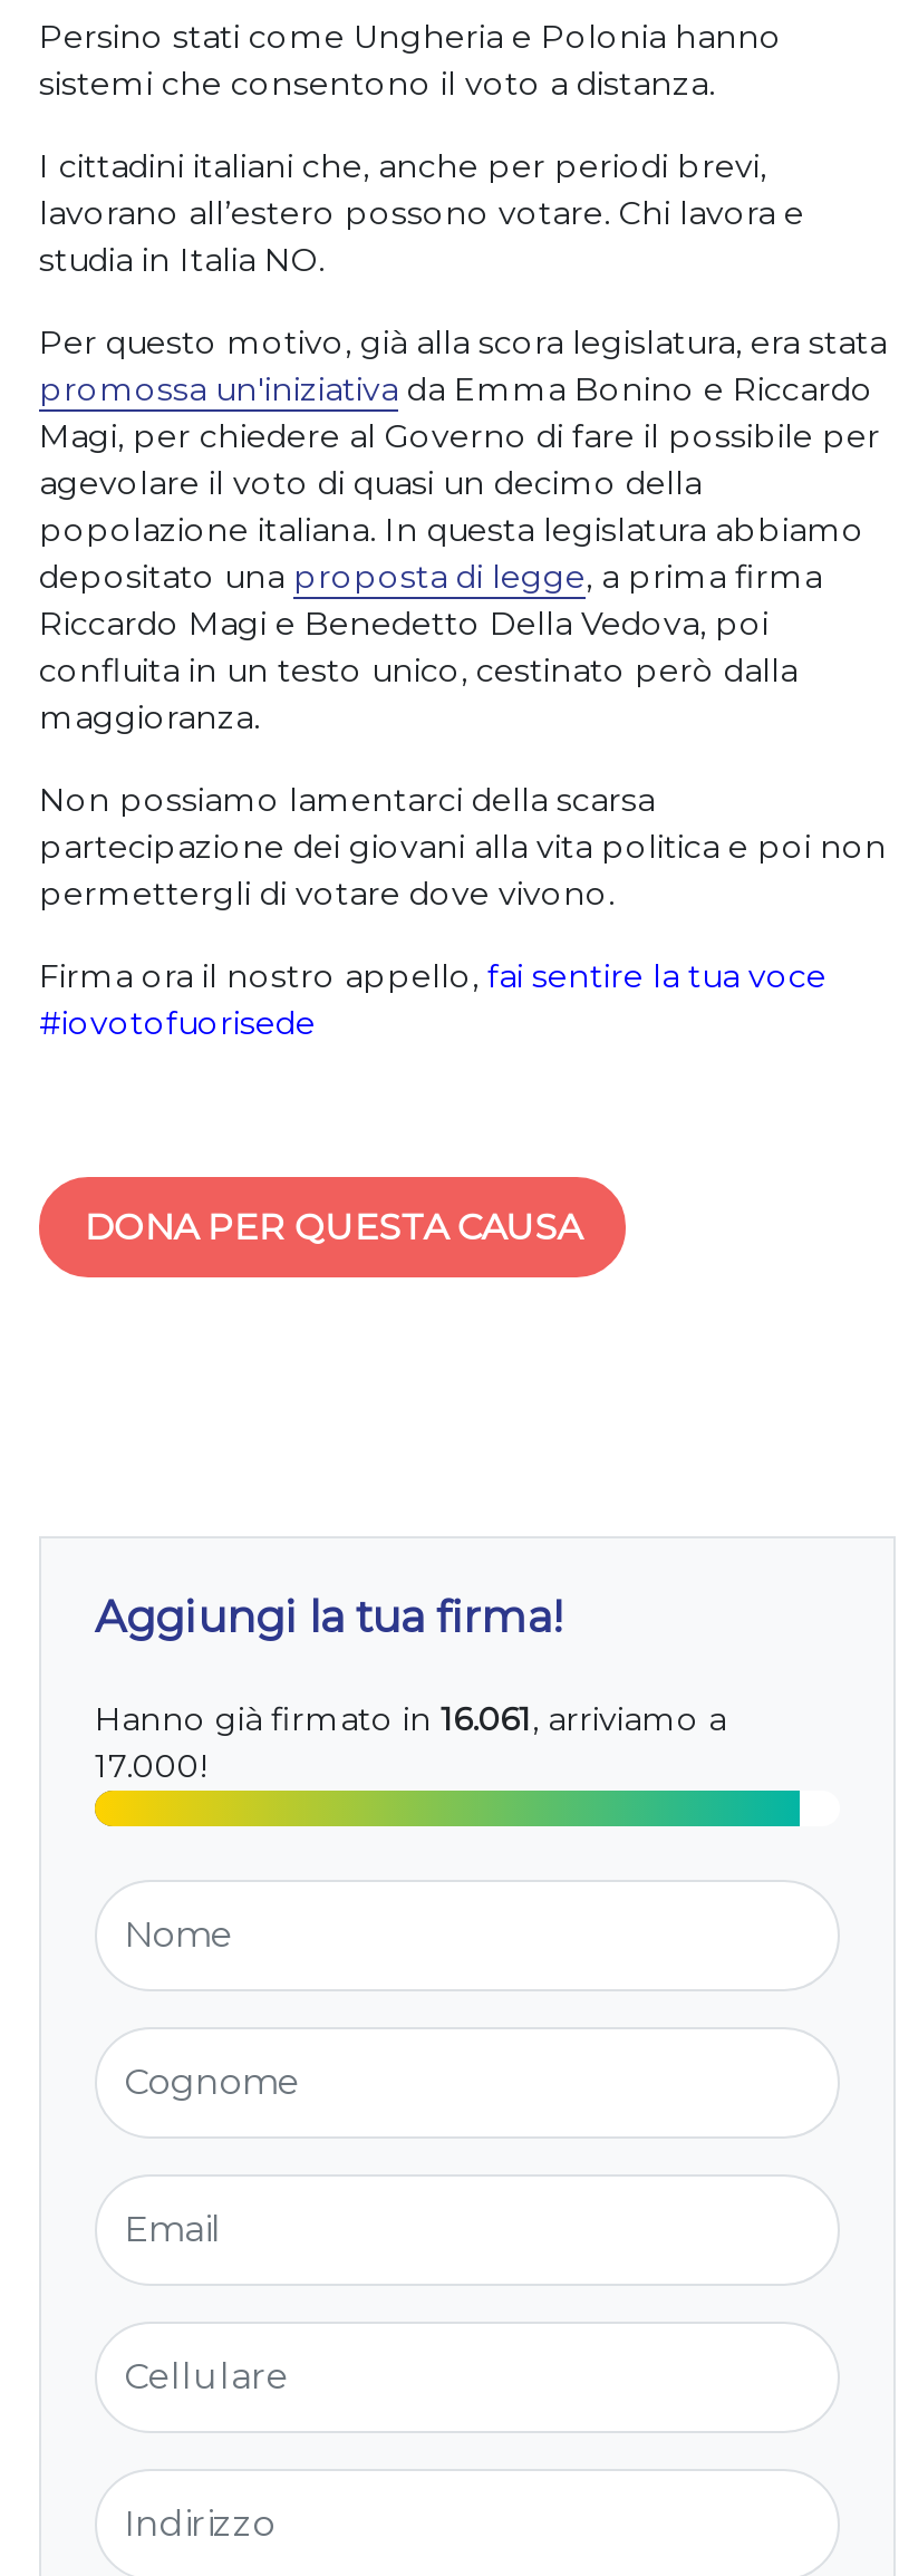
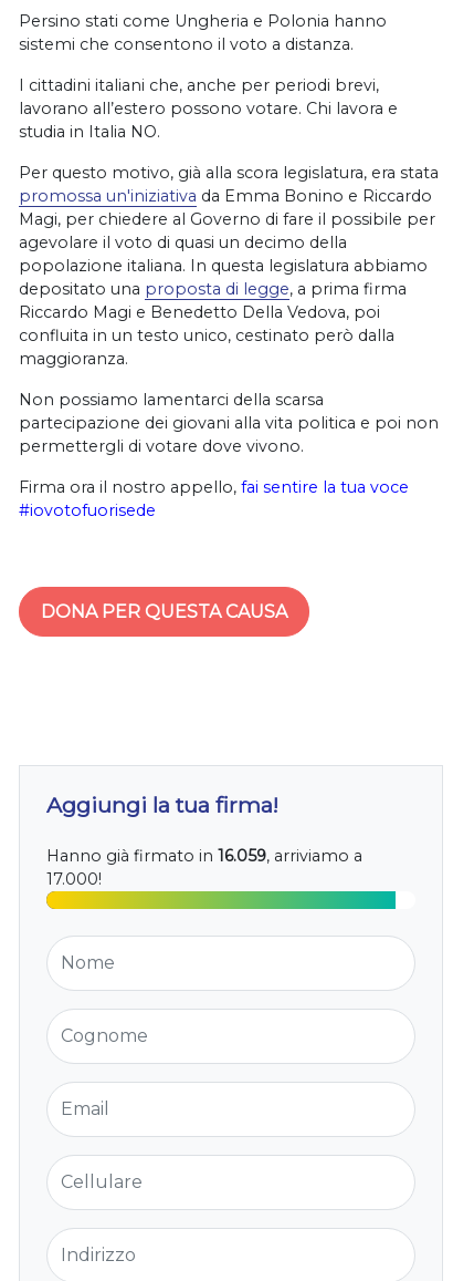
[95,1700,726,1740] Hanno già firmato in 16.061, arriviamo a -> [46,846,362,866] Hanno già firmato in 16.059, arriviamo a

